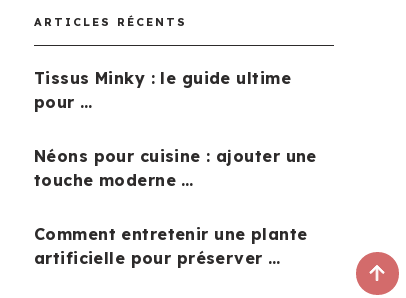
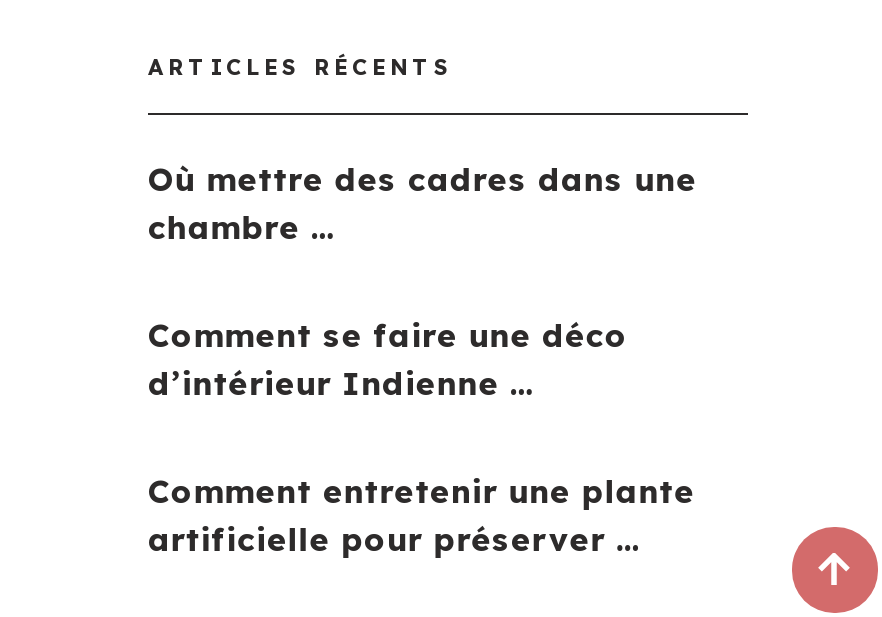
[34,68,291,112] Tissus Minky : le guide ultime | pour … -> [148,158,697,246] Où mettre des cadres dans une | chambre …
[34,146,317,190] Néons pour cuisine : ajouter une | touche moderne … -> [148,314,628,402] Comment se faire une déco | d’intérieur Indienne …

